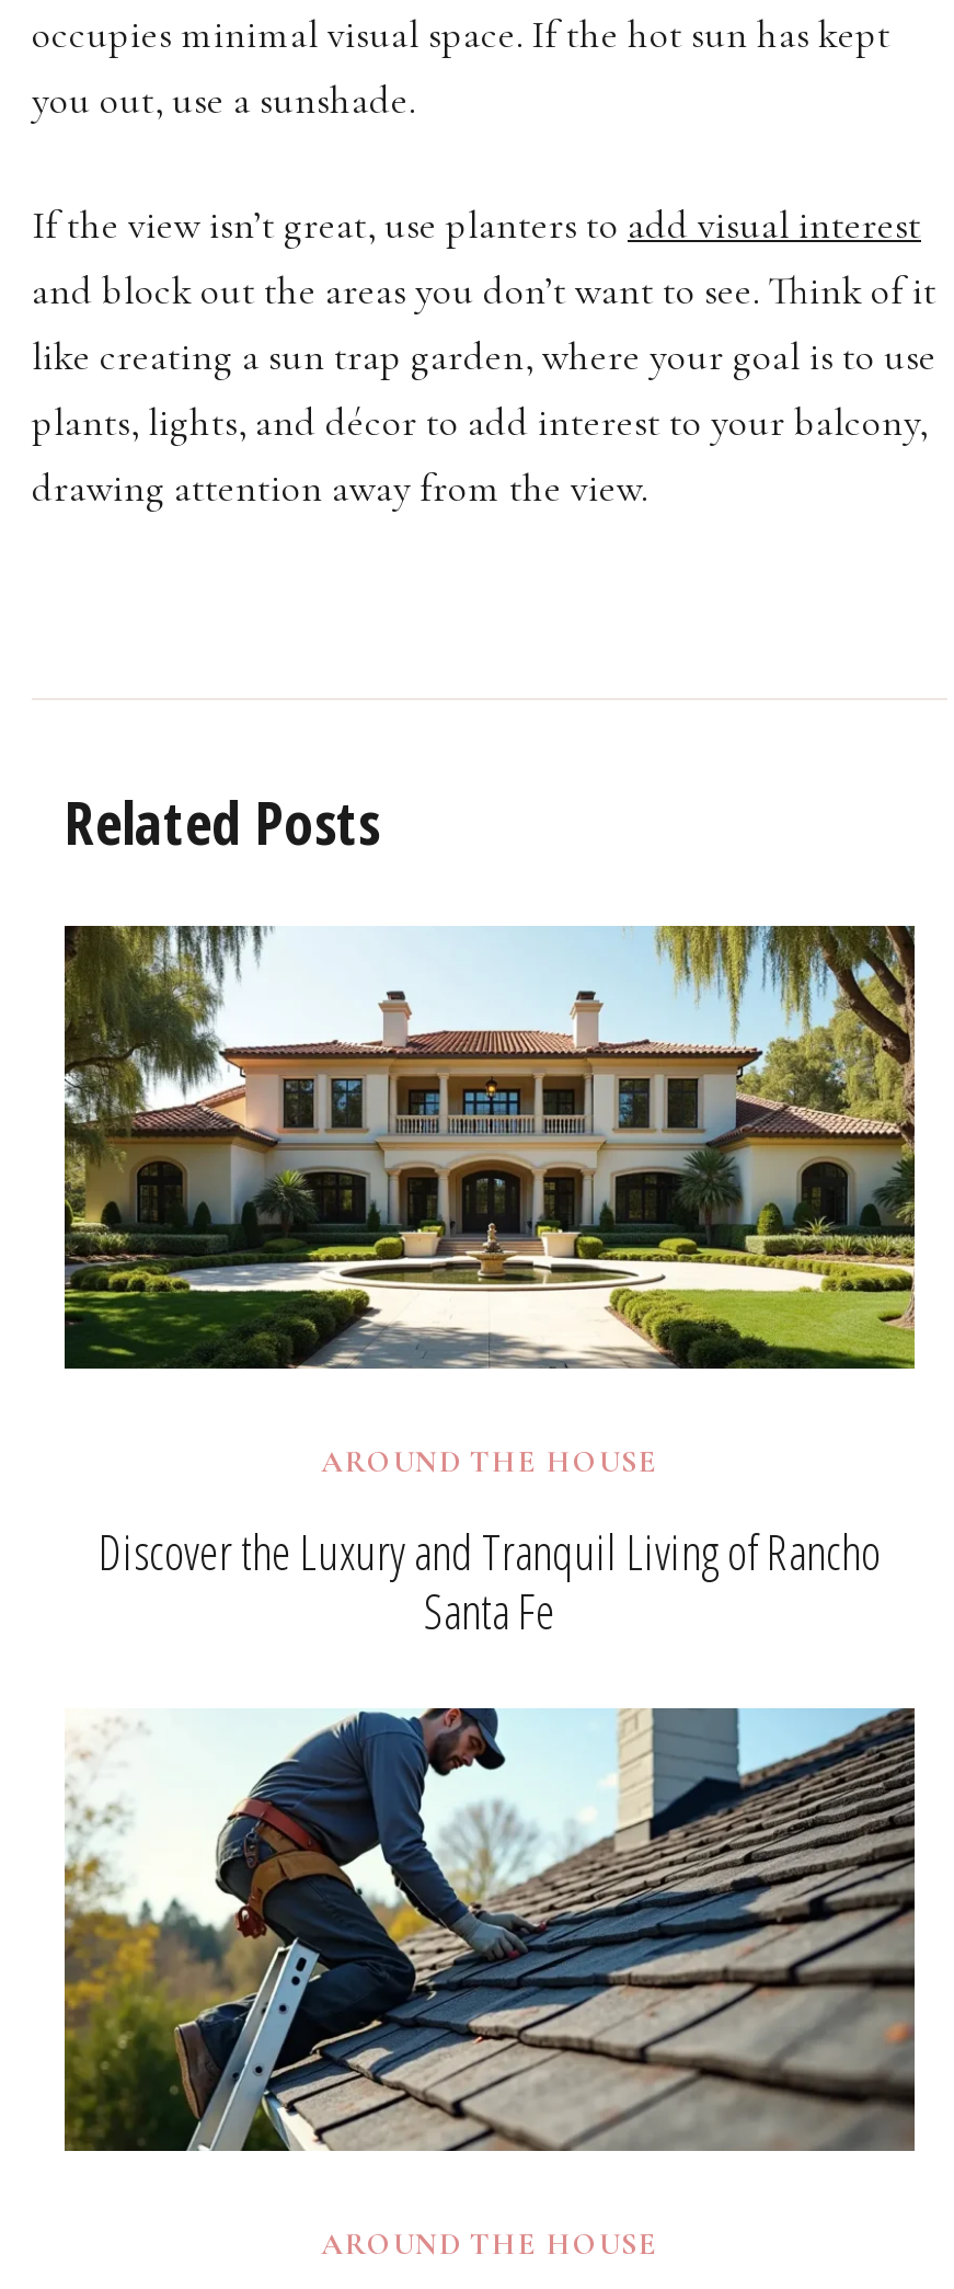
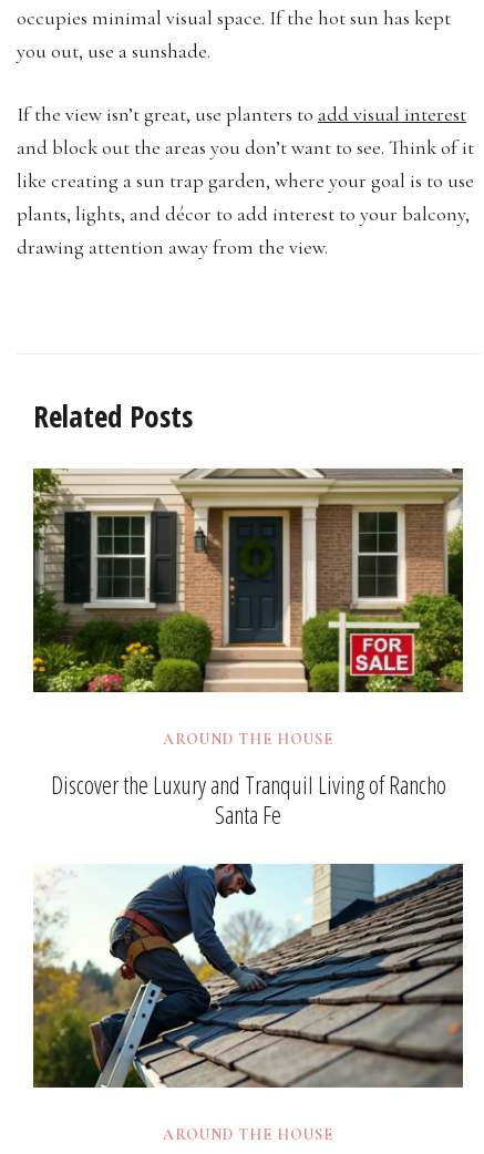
[62,924,917,1371] [image] -> [32,467,464,693] [image]

